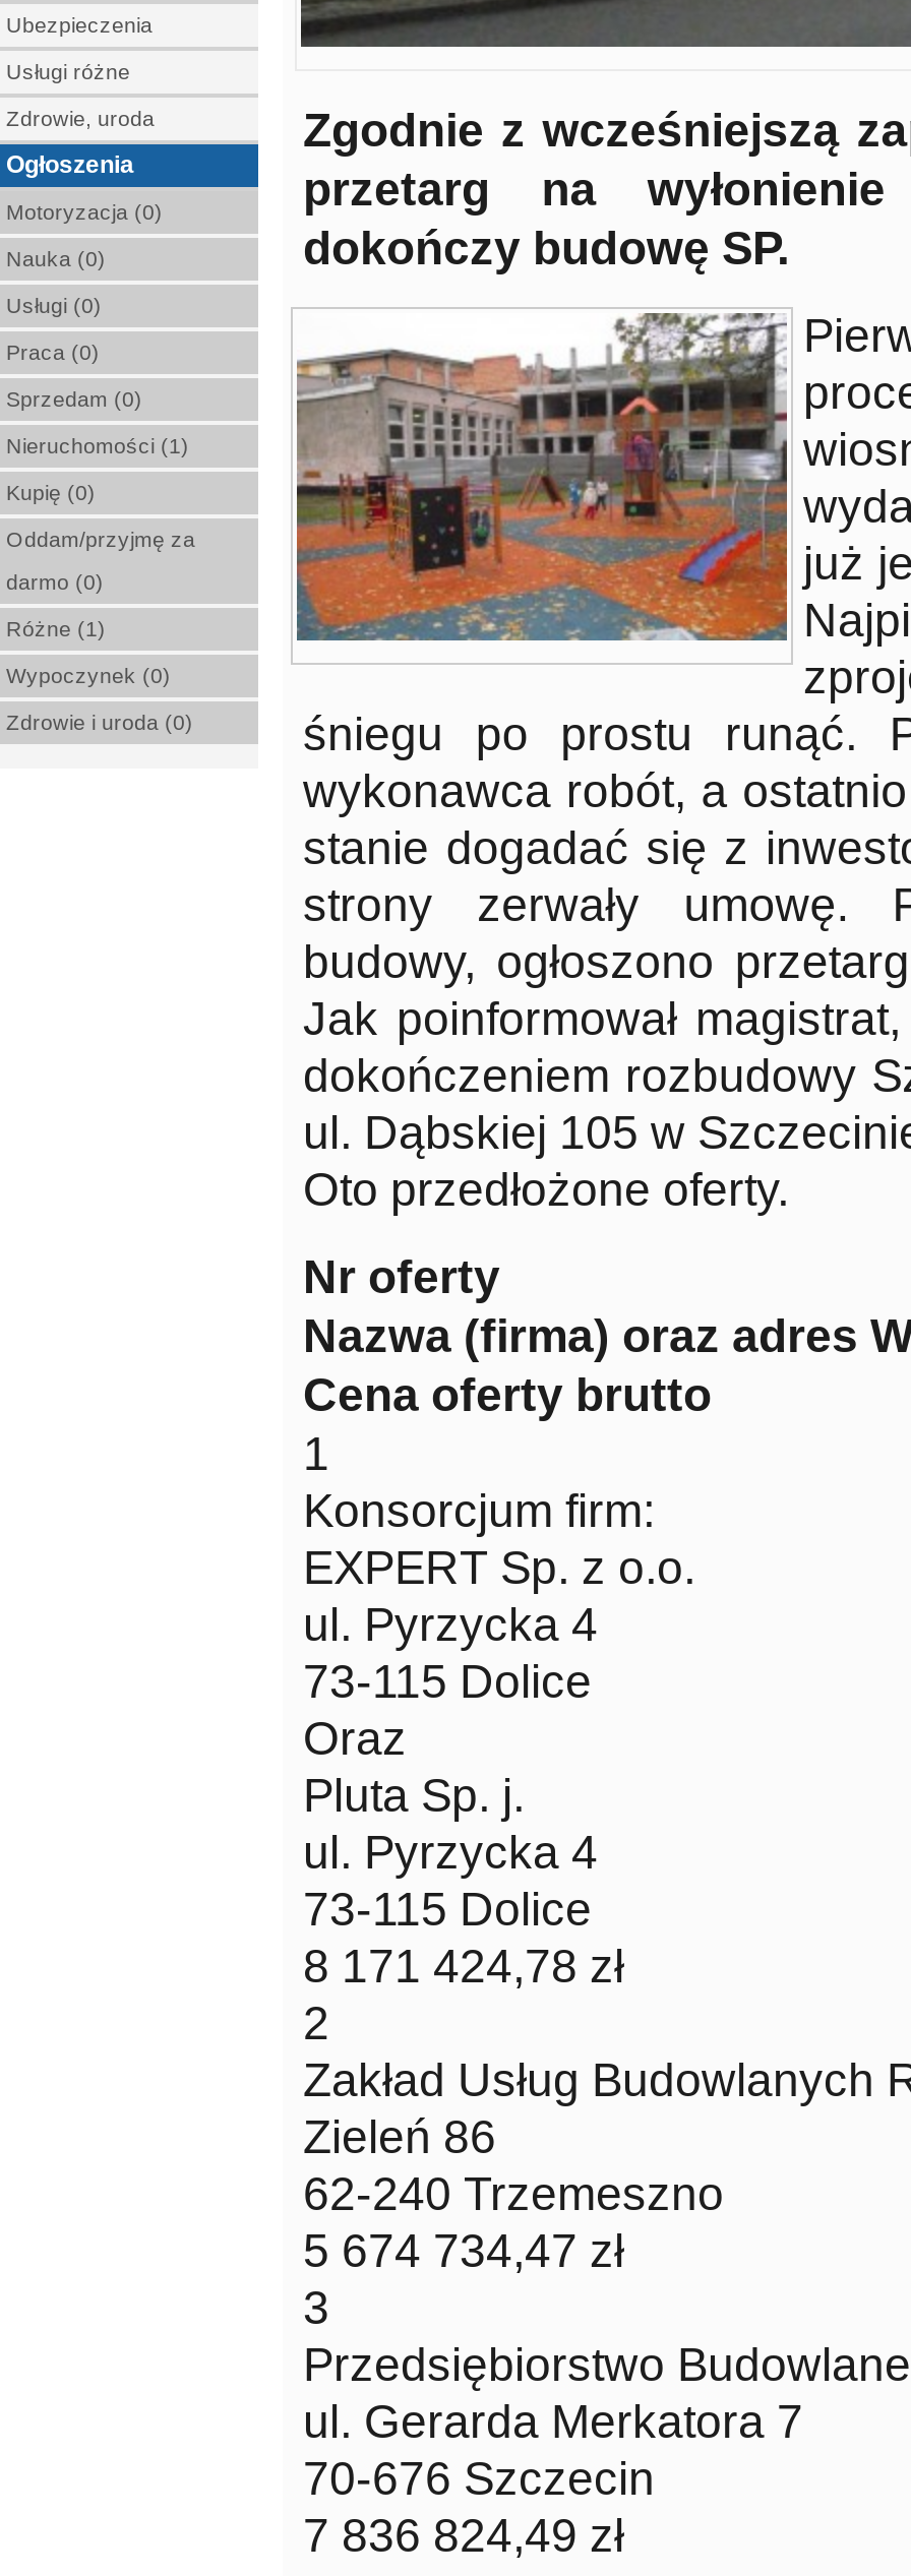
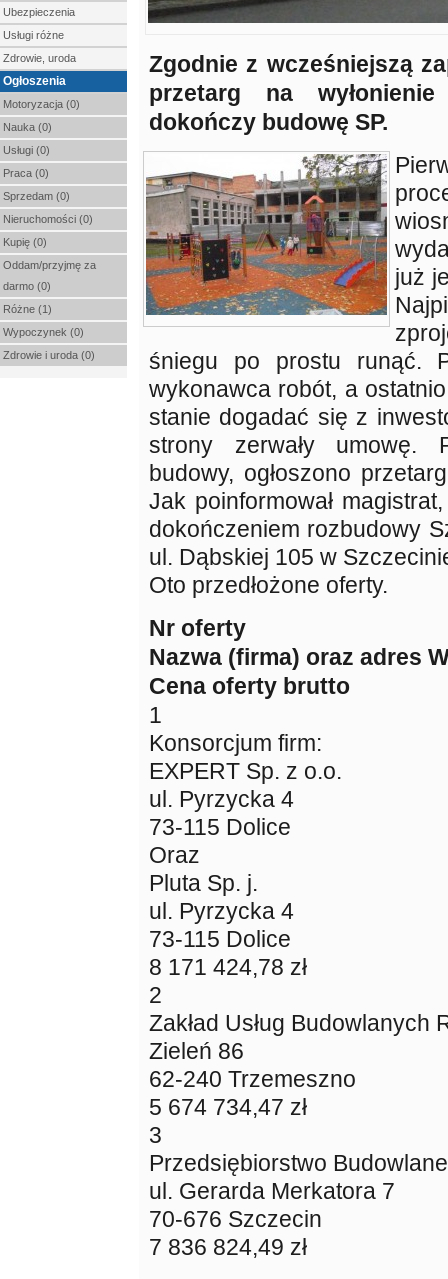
[6,433,189,457] Nieruchomości (1) -> [3,213,93,225] Nieruchomości (0)

